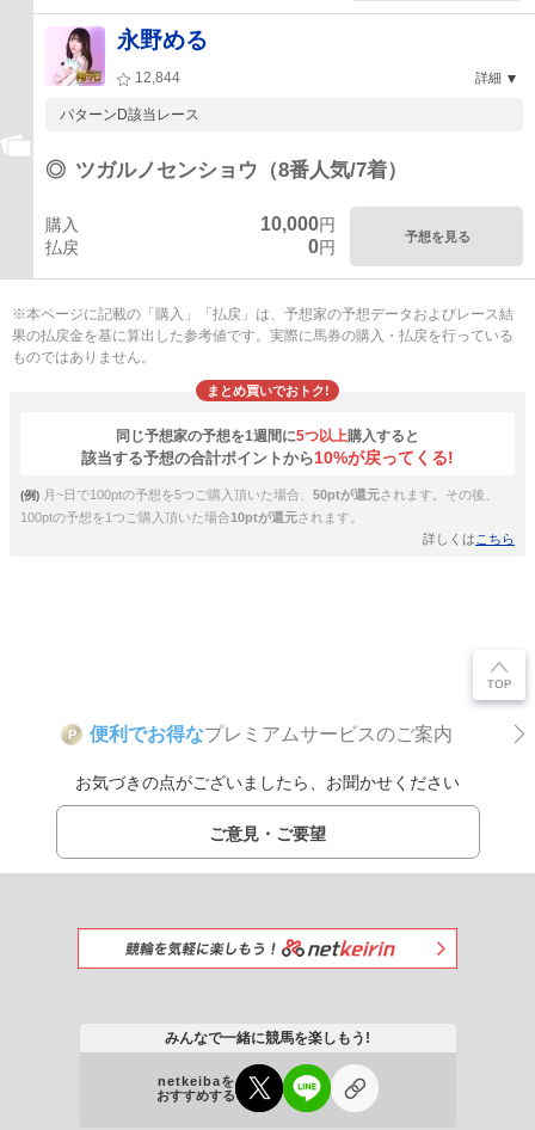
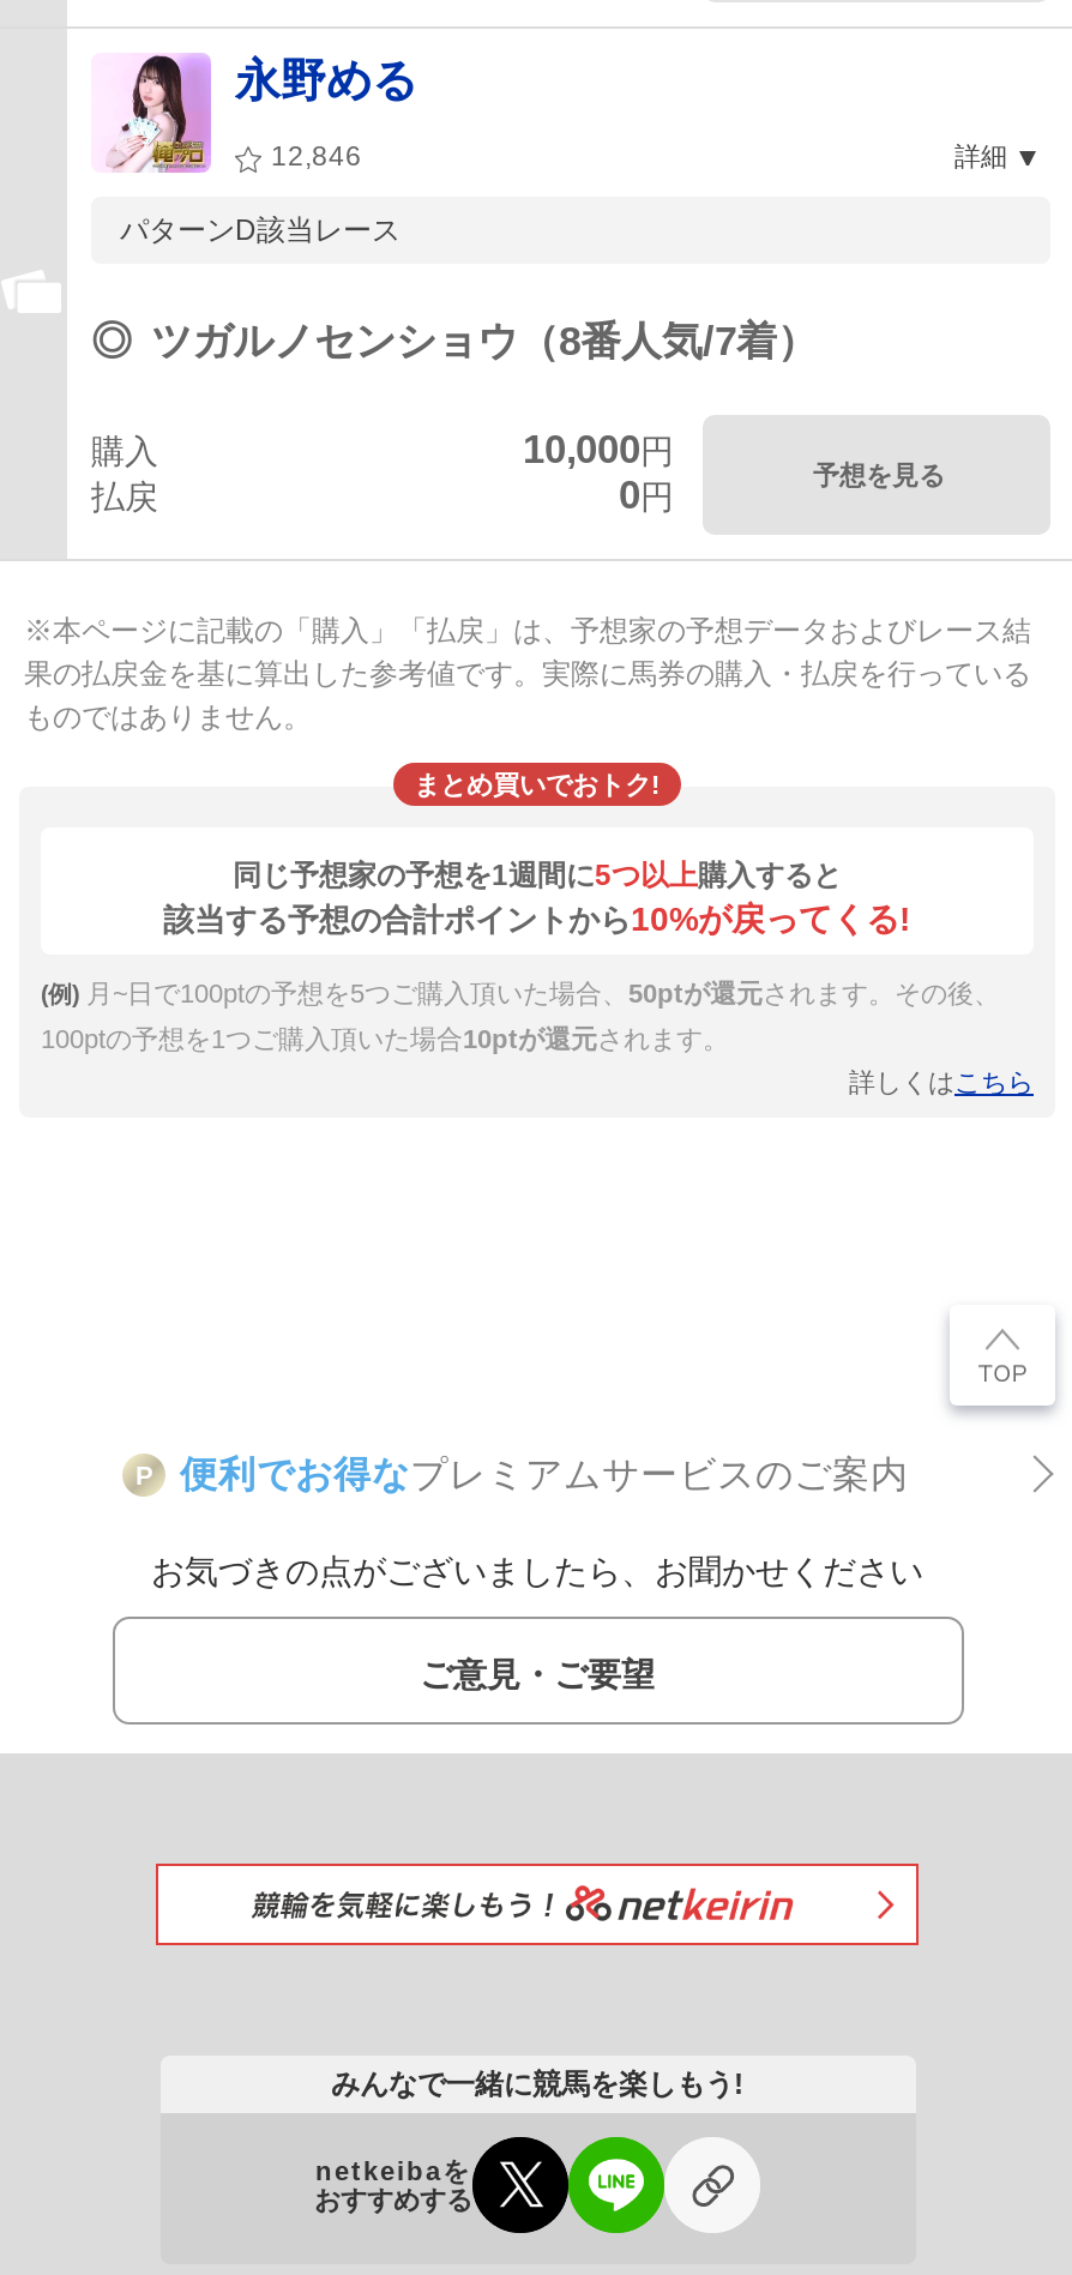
[135,70,180,85] 12,844 -> [271,142,362,170] 12,846

